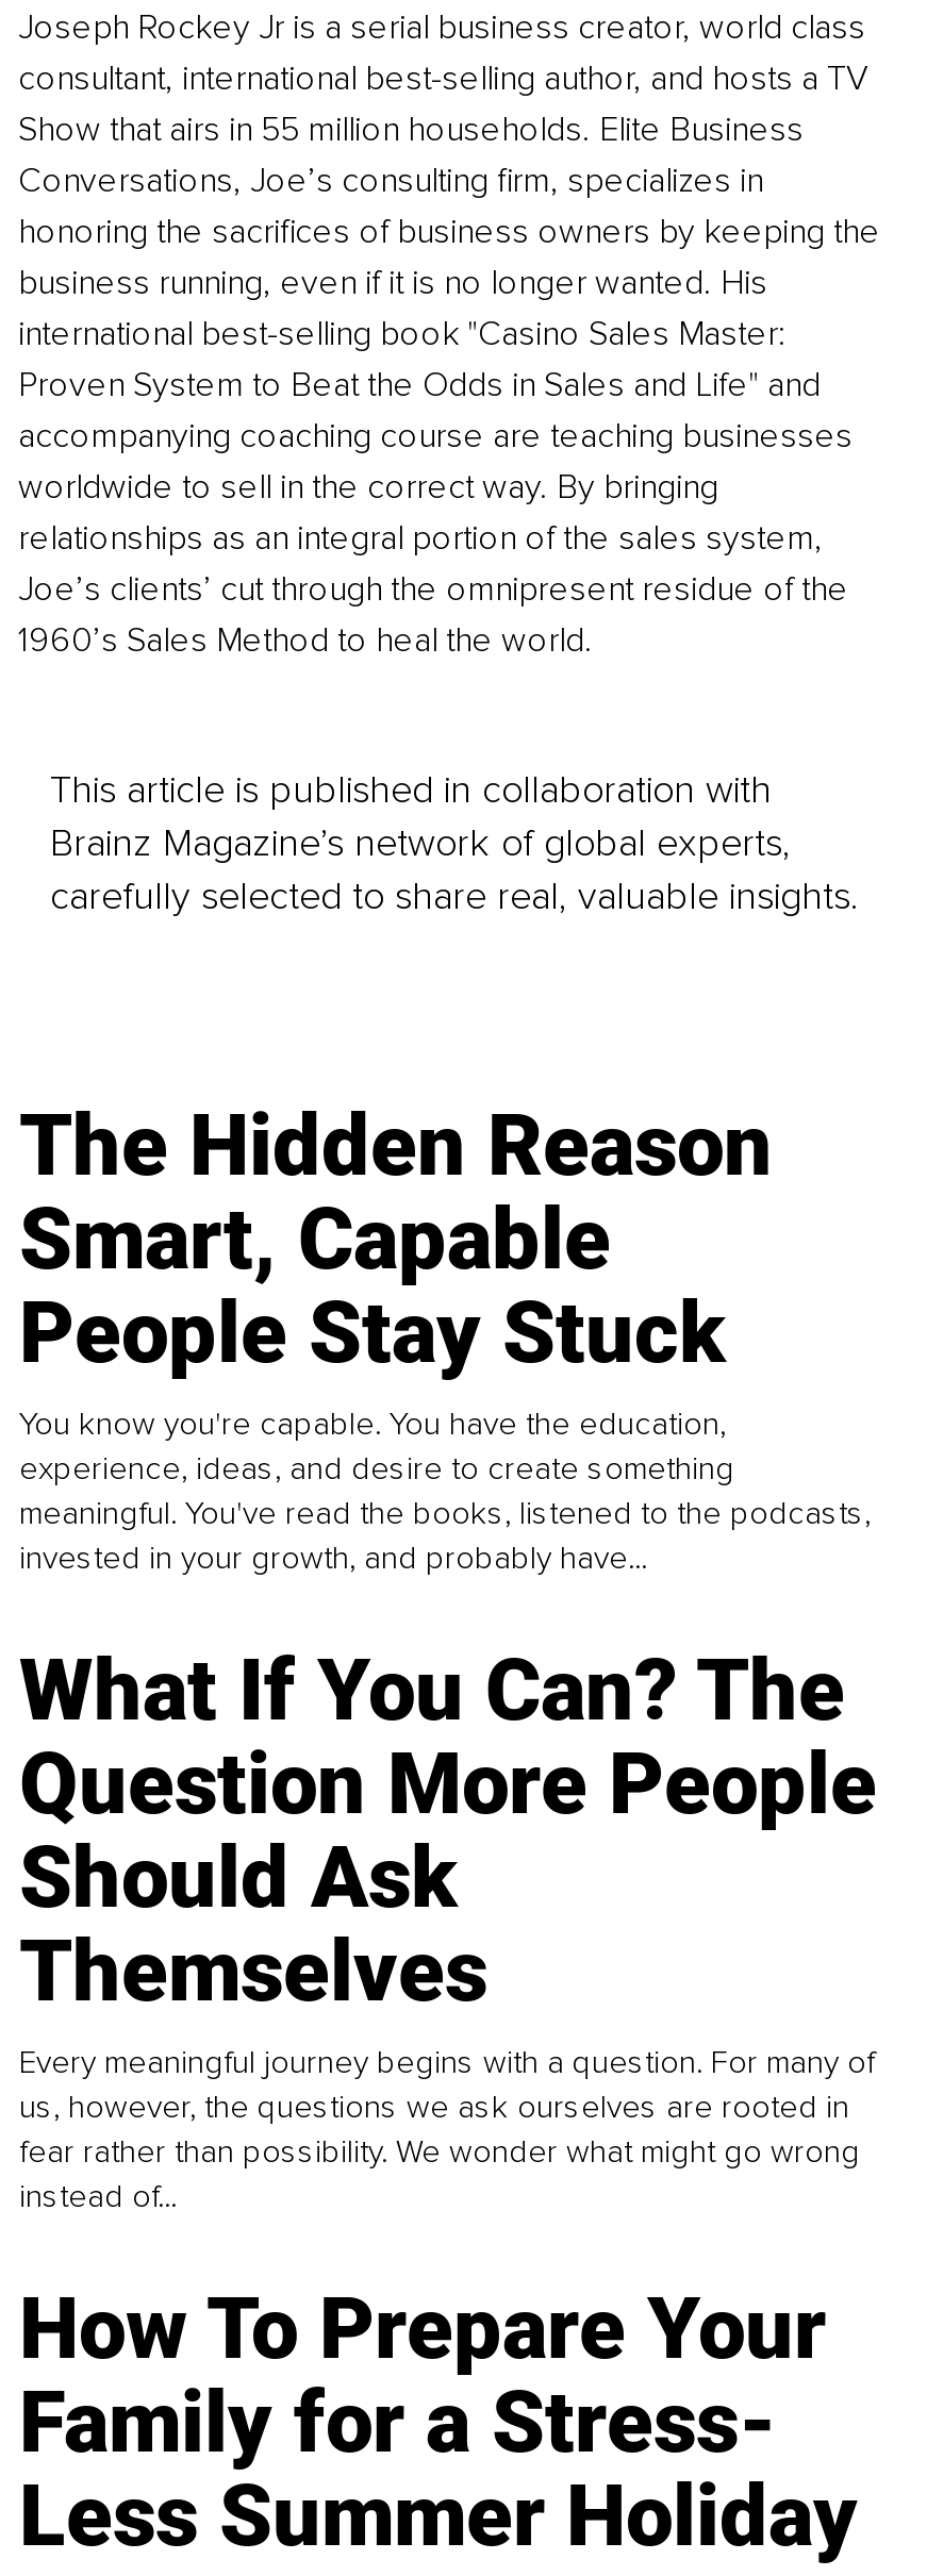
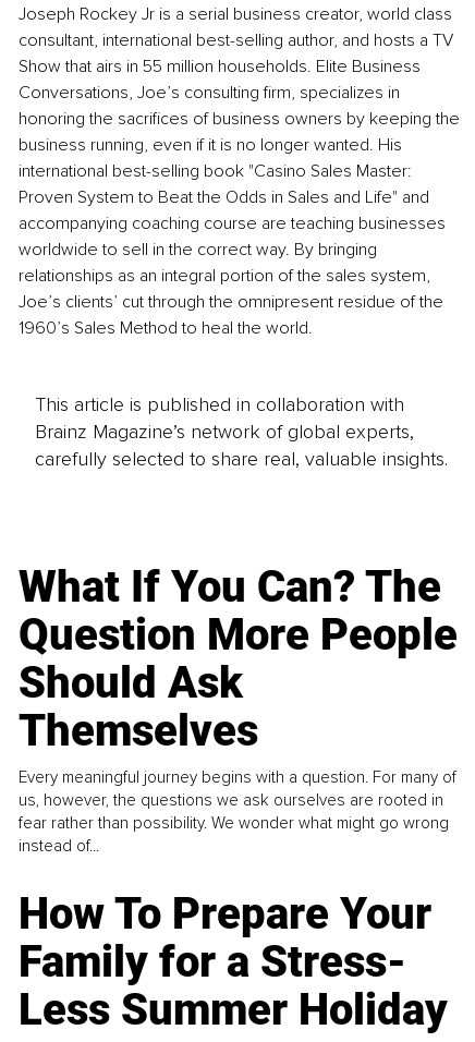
[19,1096,871,1577] The Hidden Reason | Smart, Capable | People Stay Stuck | You know you're capable. You have the education, | experience, ideas, and desire to create something | meaningful. You've read the books, listened to the podcasts, | invested in your growth, and probably have... -> none

